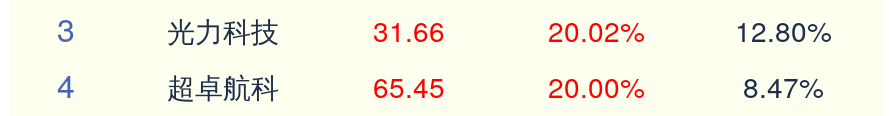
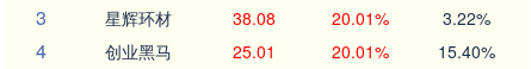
[167,10,831,50] 光力科技 | 31.66 | 20.02% | 12.80% -> [105,6,490,30] 星辉环材 | 38.08 | 20.01% | 3.22%
[167,66,823,106] 超卓航科 | 65.45 | 20.00% | 8.47% -> [105,39,495,63] 创业黑马 | 25.01 | 20.01% | 15.40%

